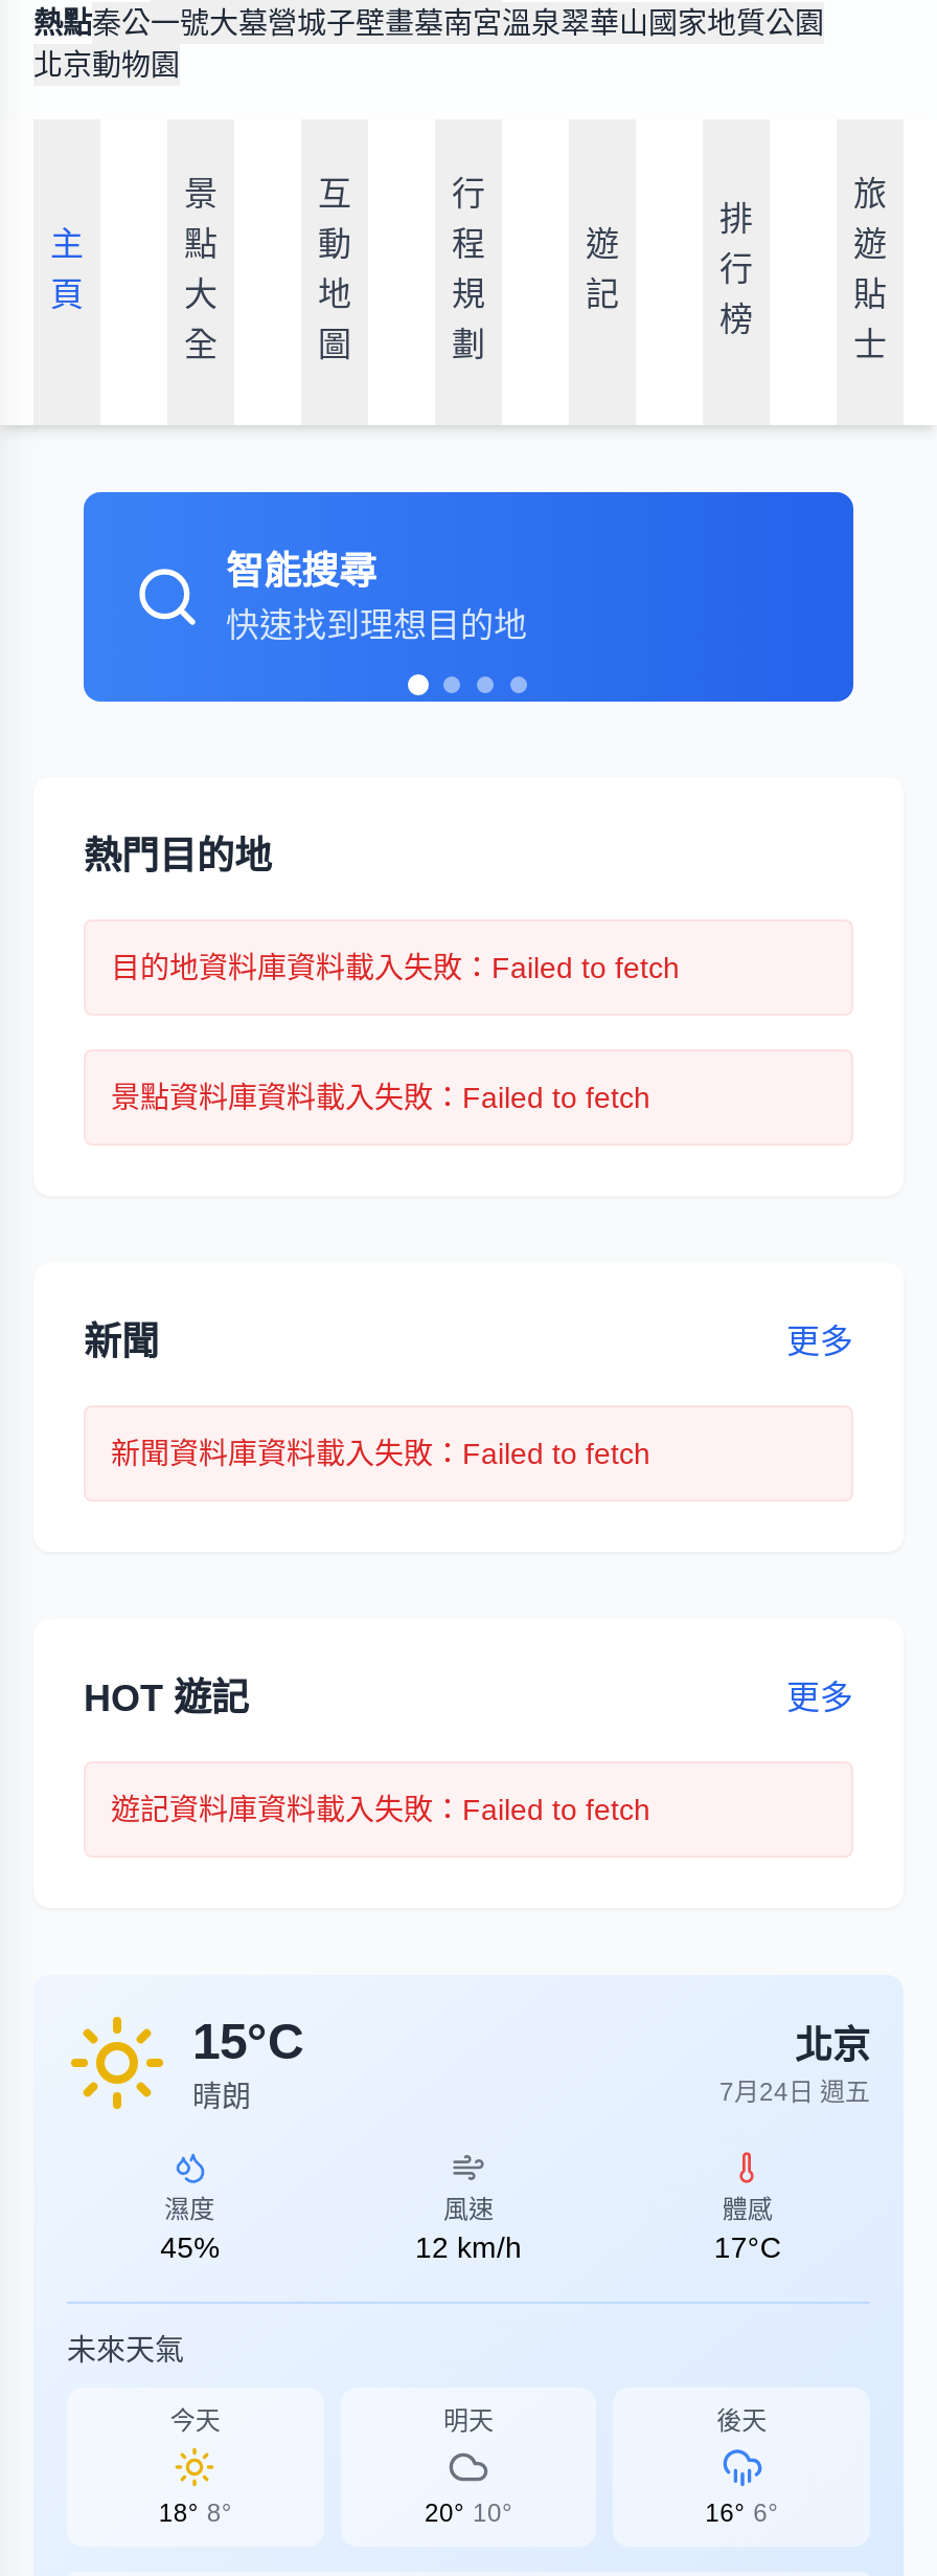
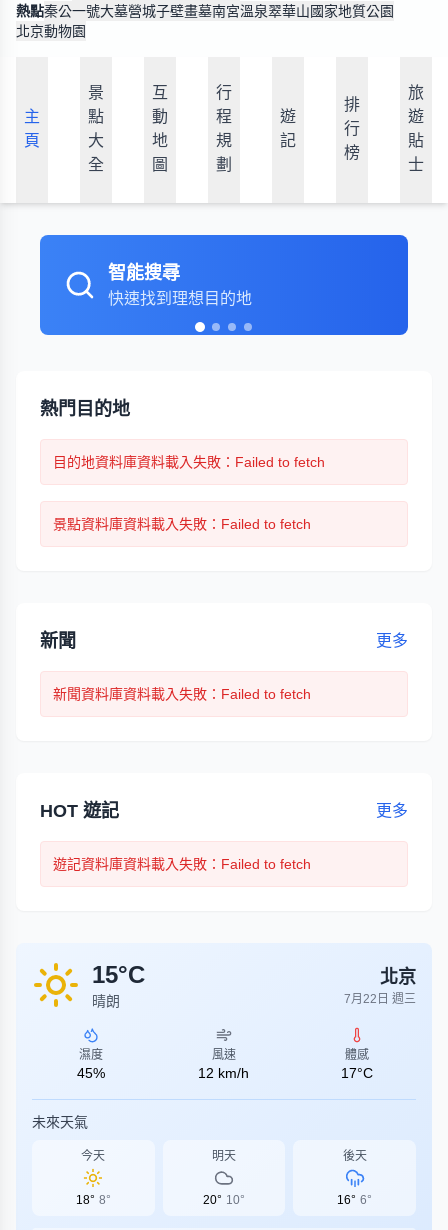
[719,2078,870,2107] 7月24日 週五 -> [344,992,416,1006] 7月22日 週三

